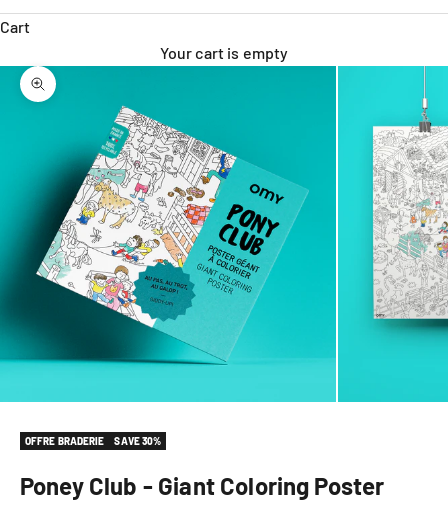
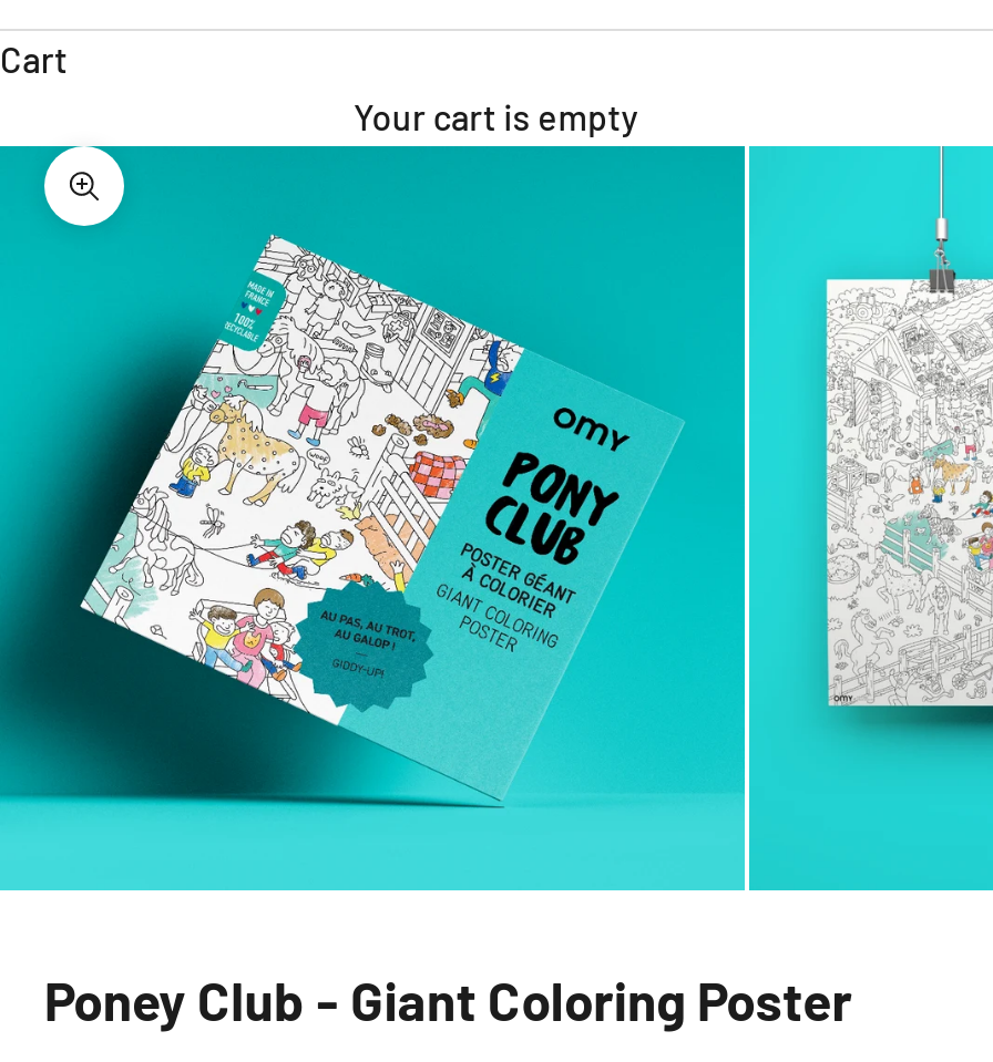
[25,435,161,447] OFFRE BRADERIE | SAVE 30% -> none

